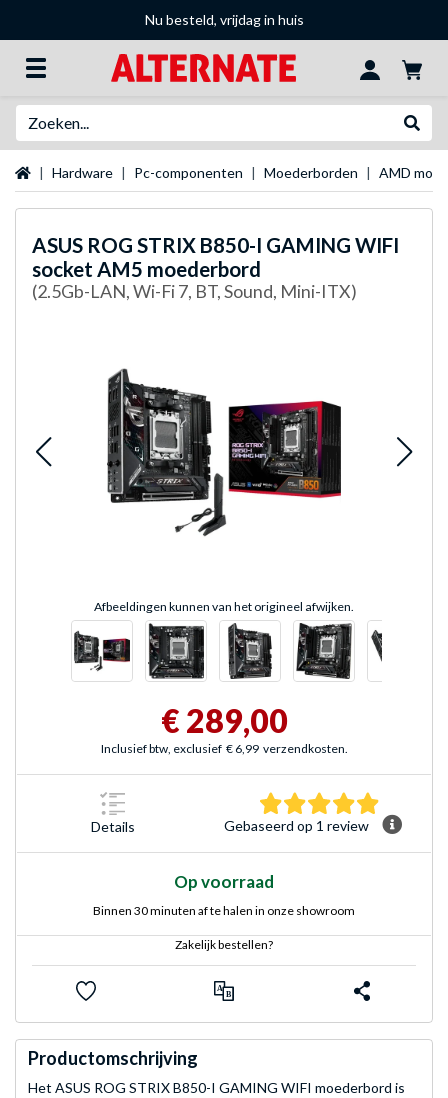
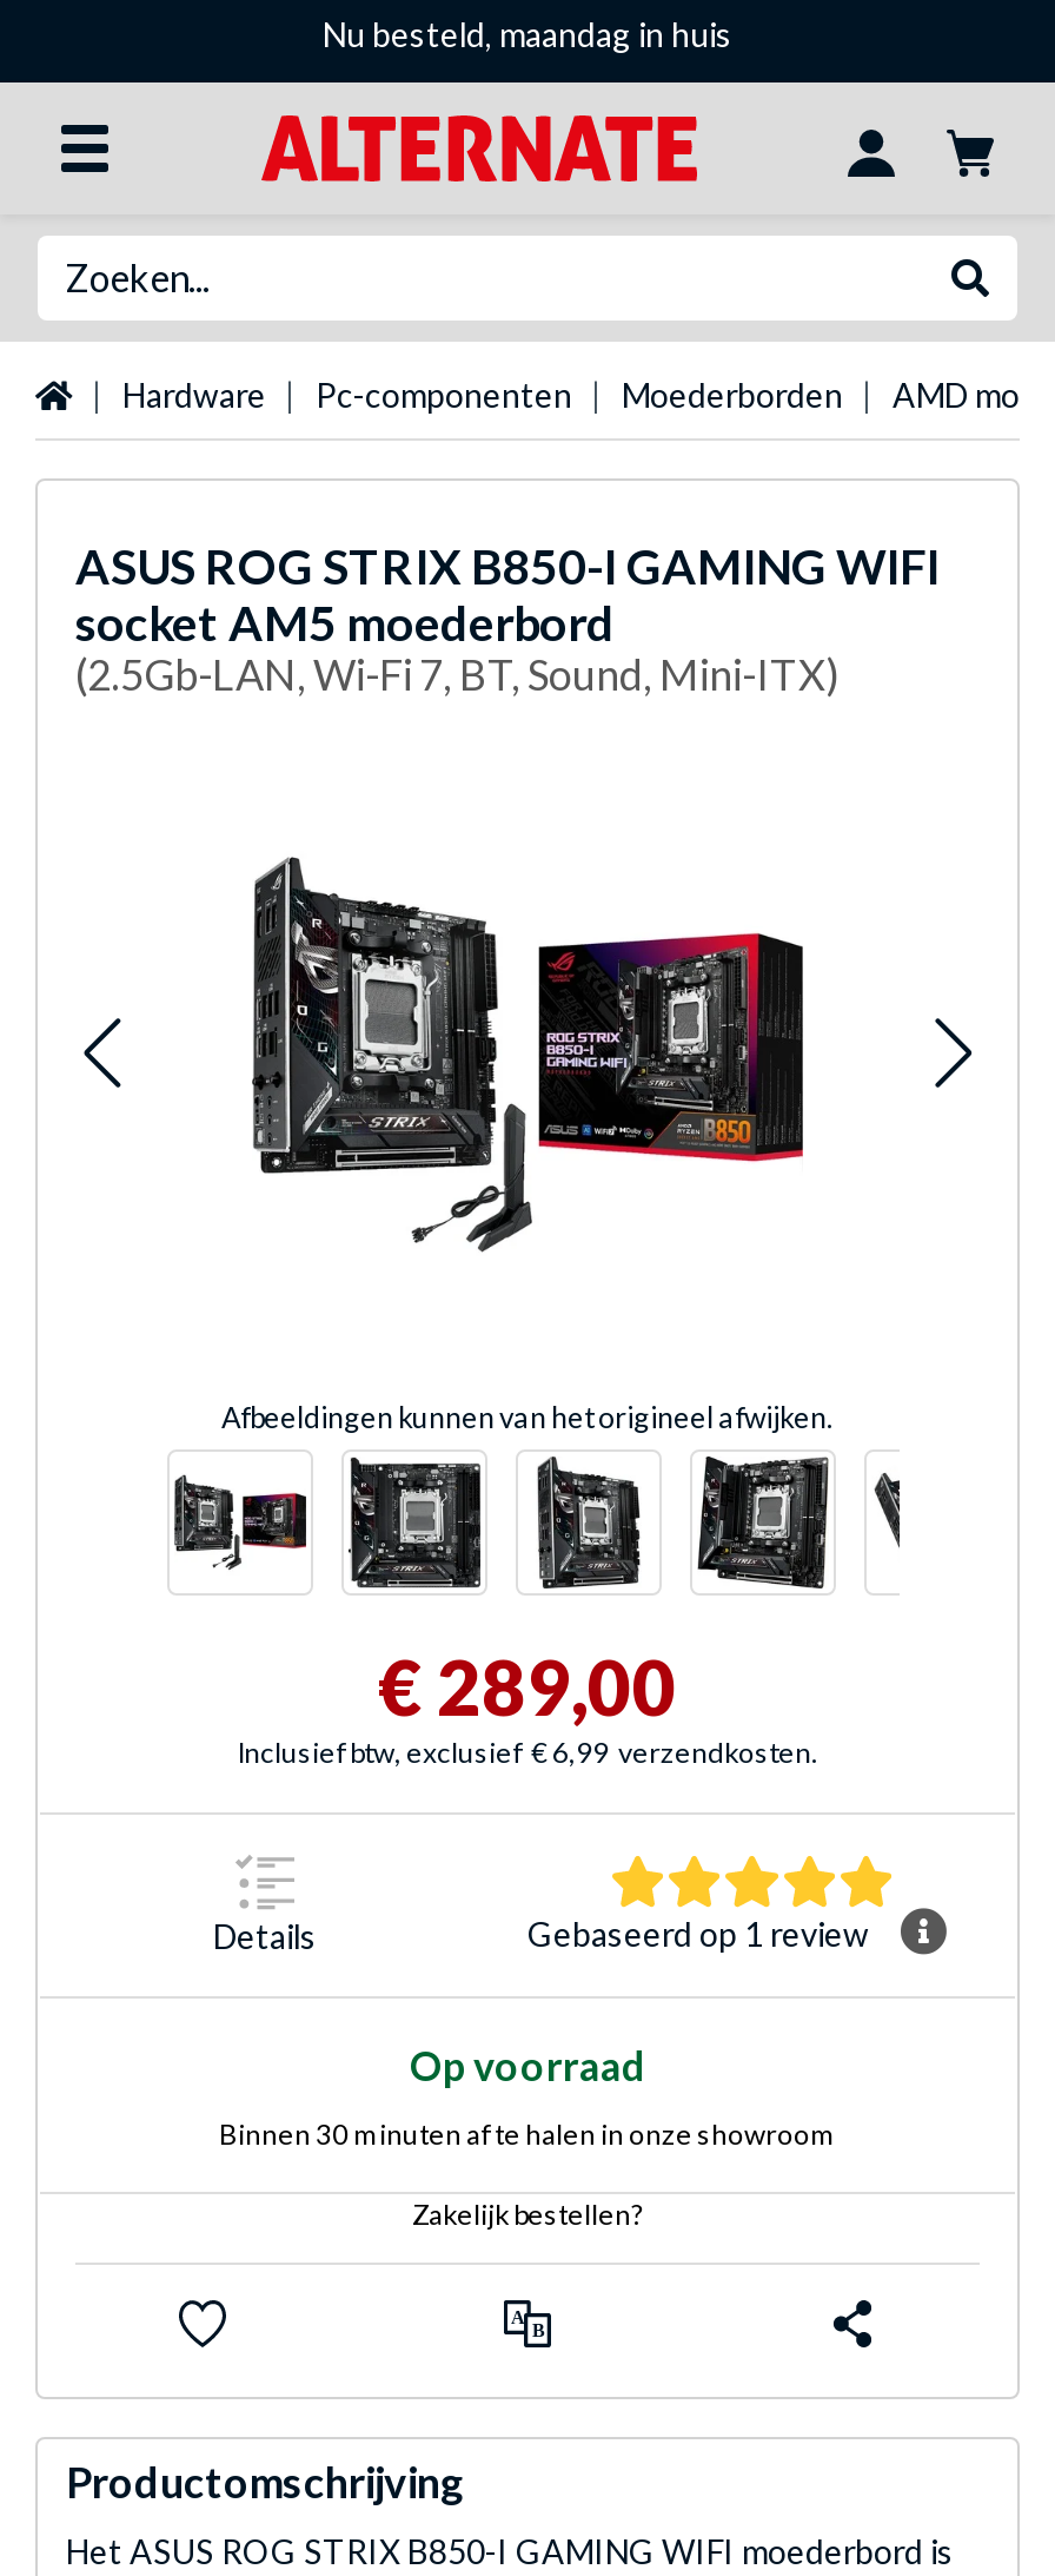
[144,11,303,28] Nu besteld, vrijdag in huis -> [323,14,732,54] Nu besteld, maandag in huis

